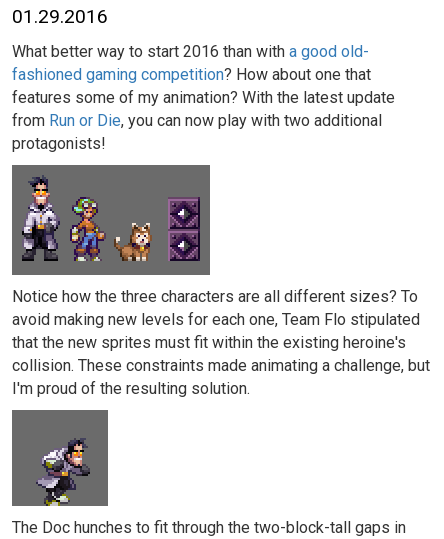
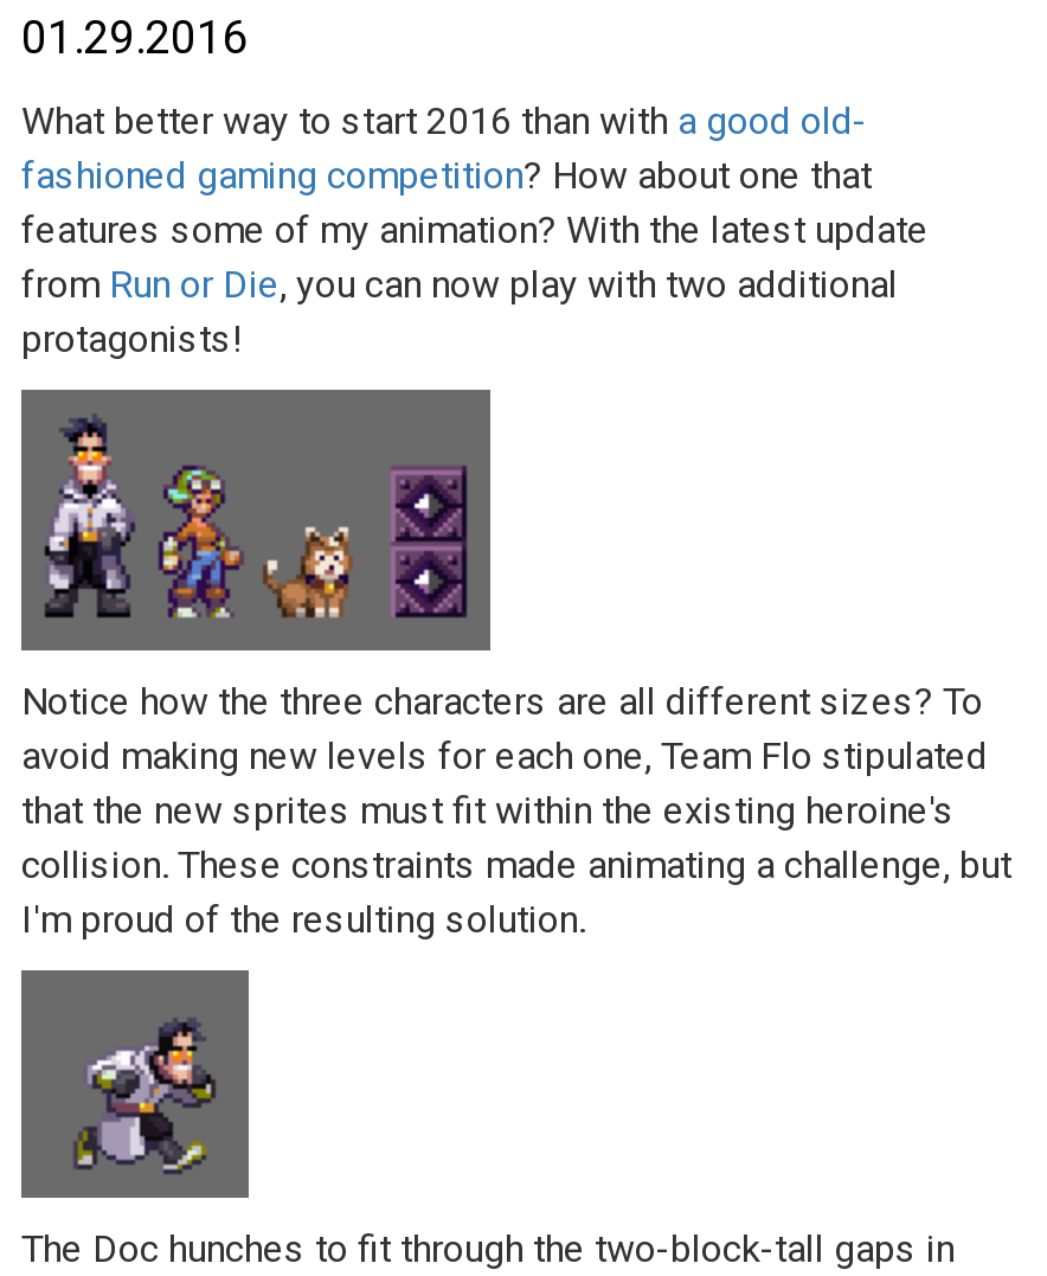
[35,432,92,506] [image] -> [73,1018,216,1198] [image]

